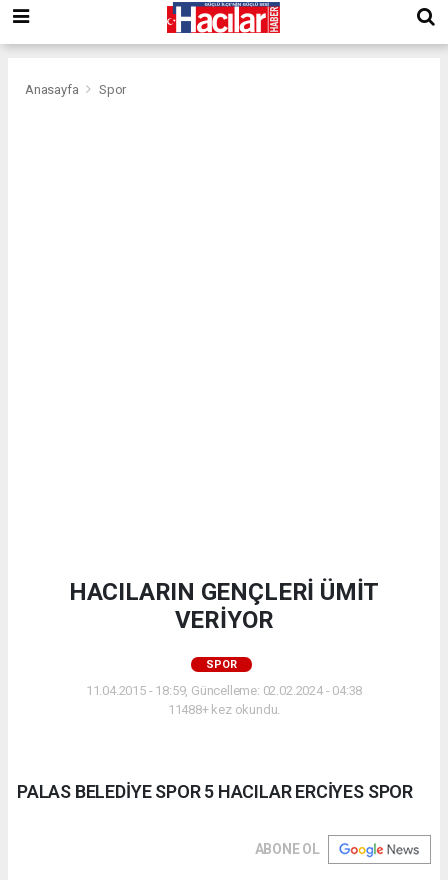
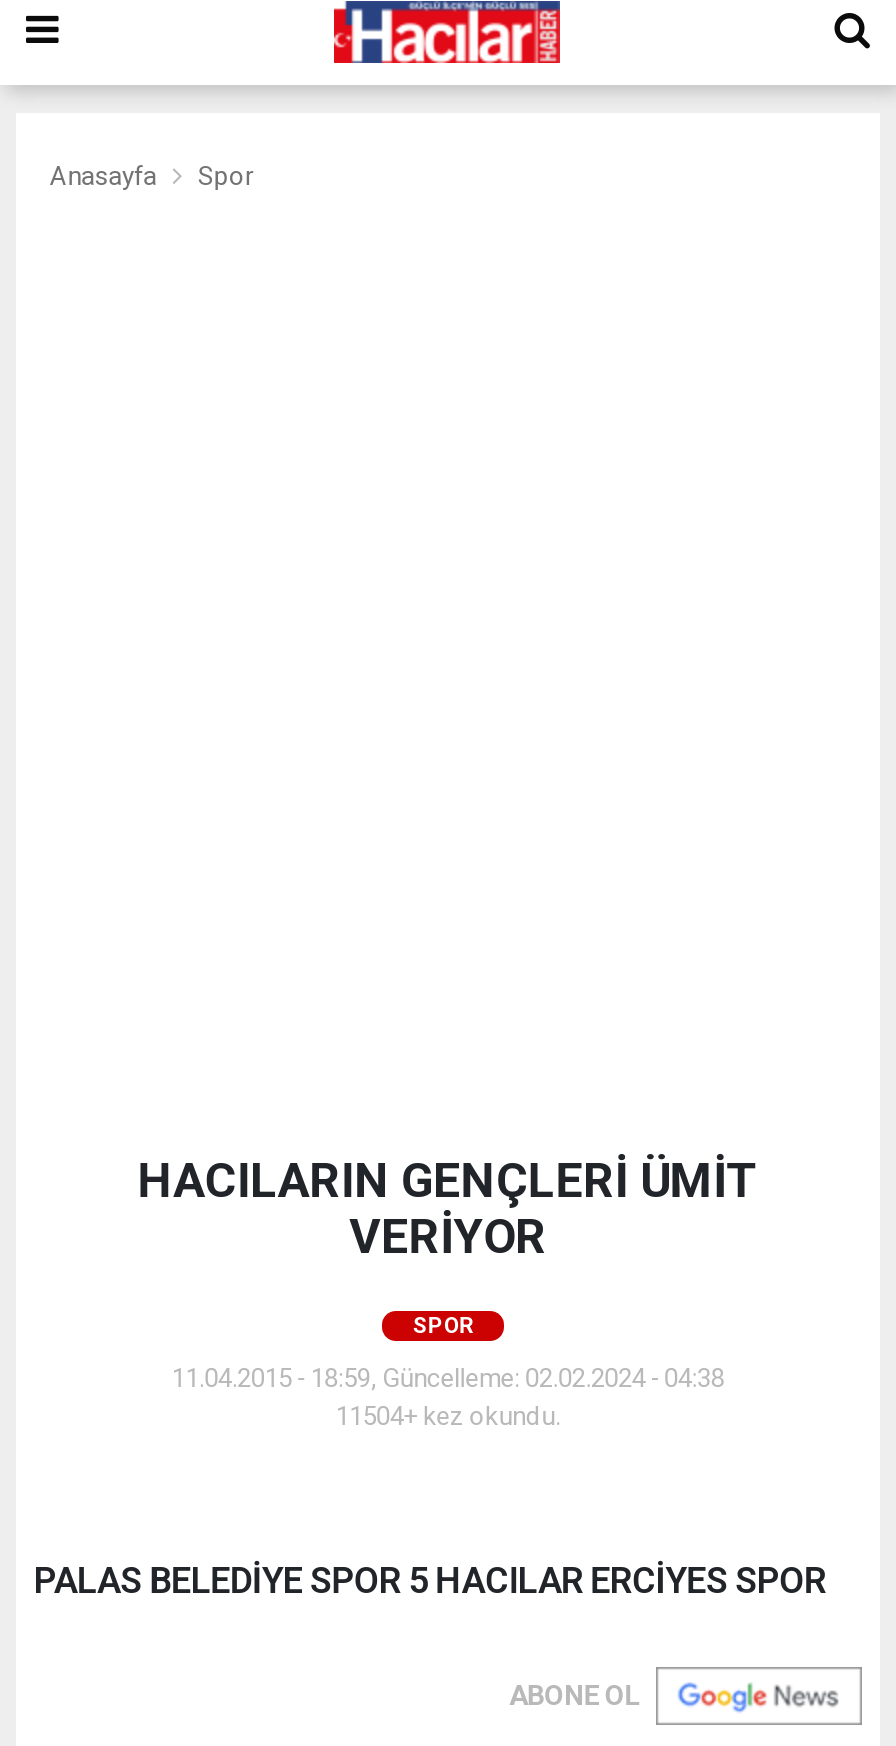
[168,702,280,717] 11488+ kez okundu. -> [335,1401,561,1431] 11504+ kez okundu.

